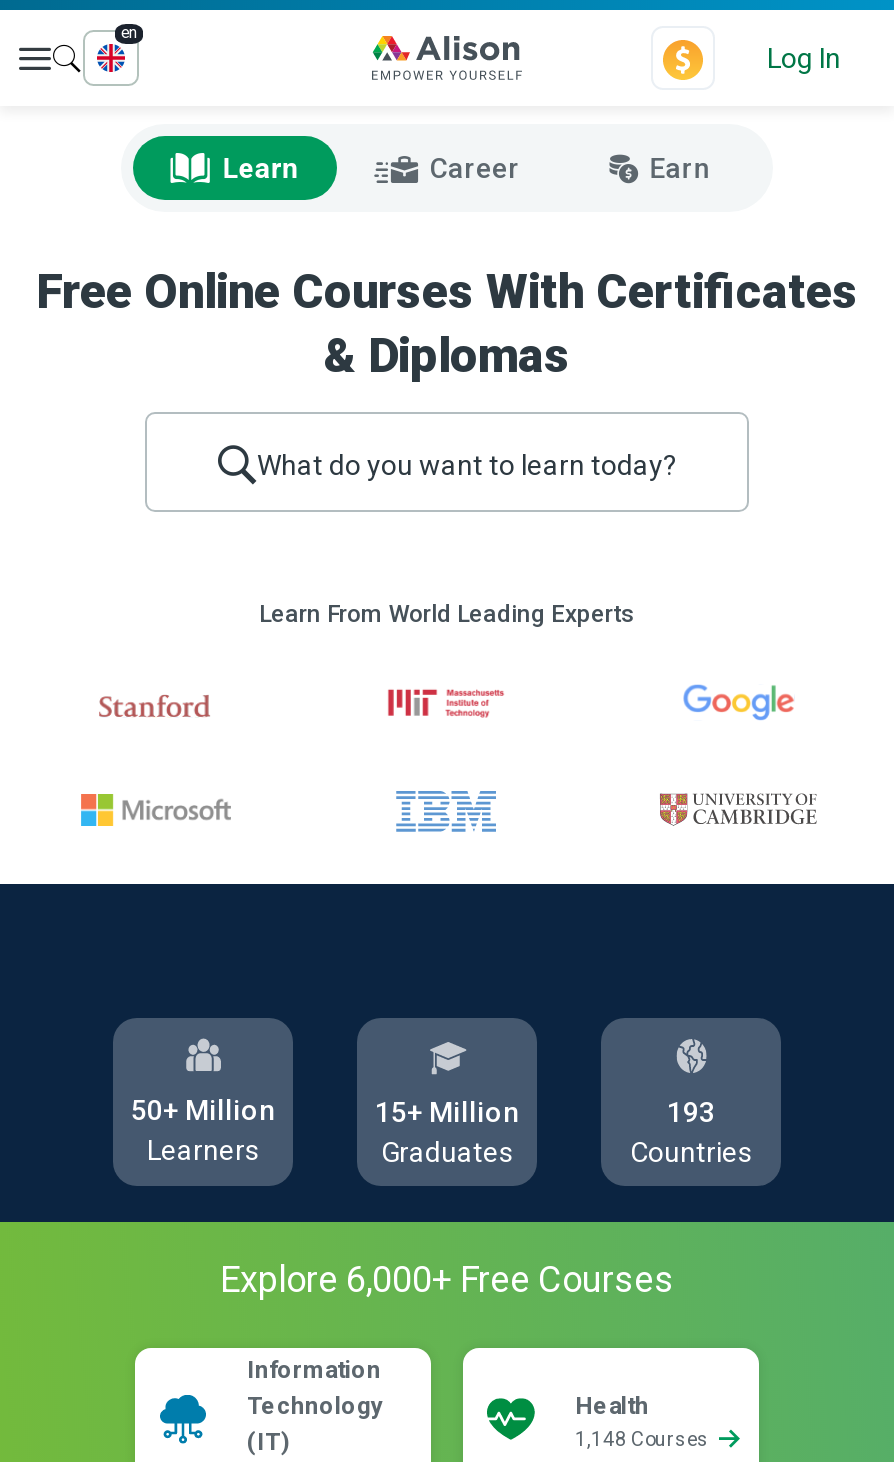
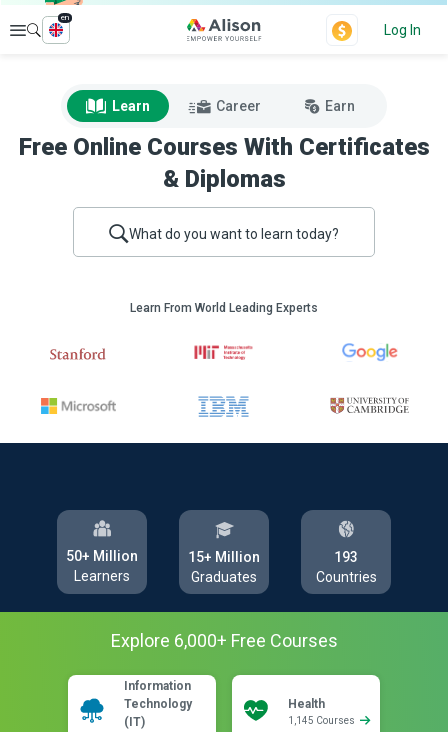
moved [223,152,709,184] -> [112,98,355,114]: Learn | Career | Earn
[575,1428,713,1450] 1,148 Courses -> [288,715,357,726] 1,145 Courses

